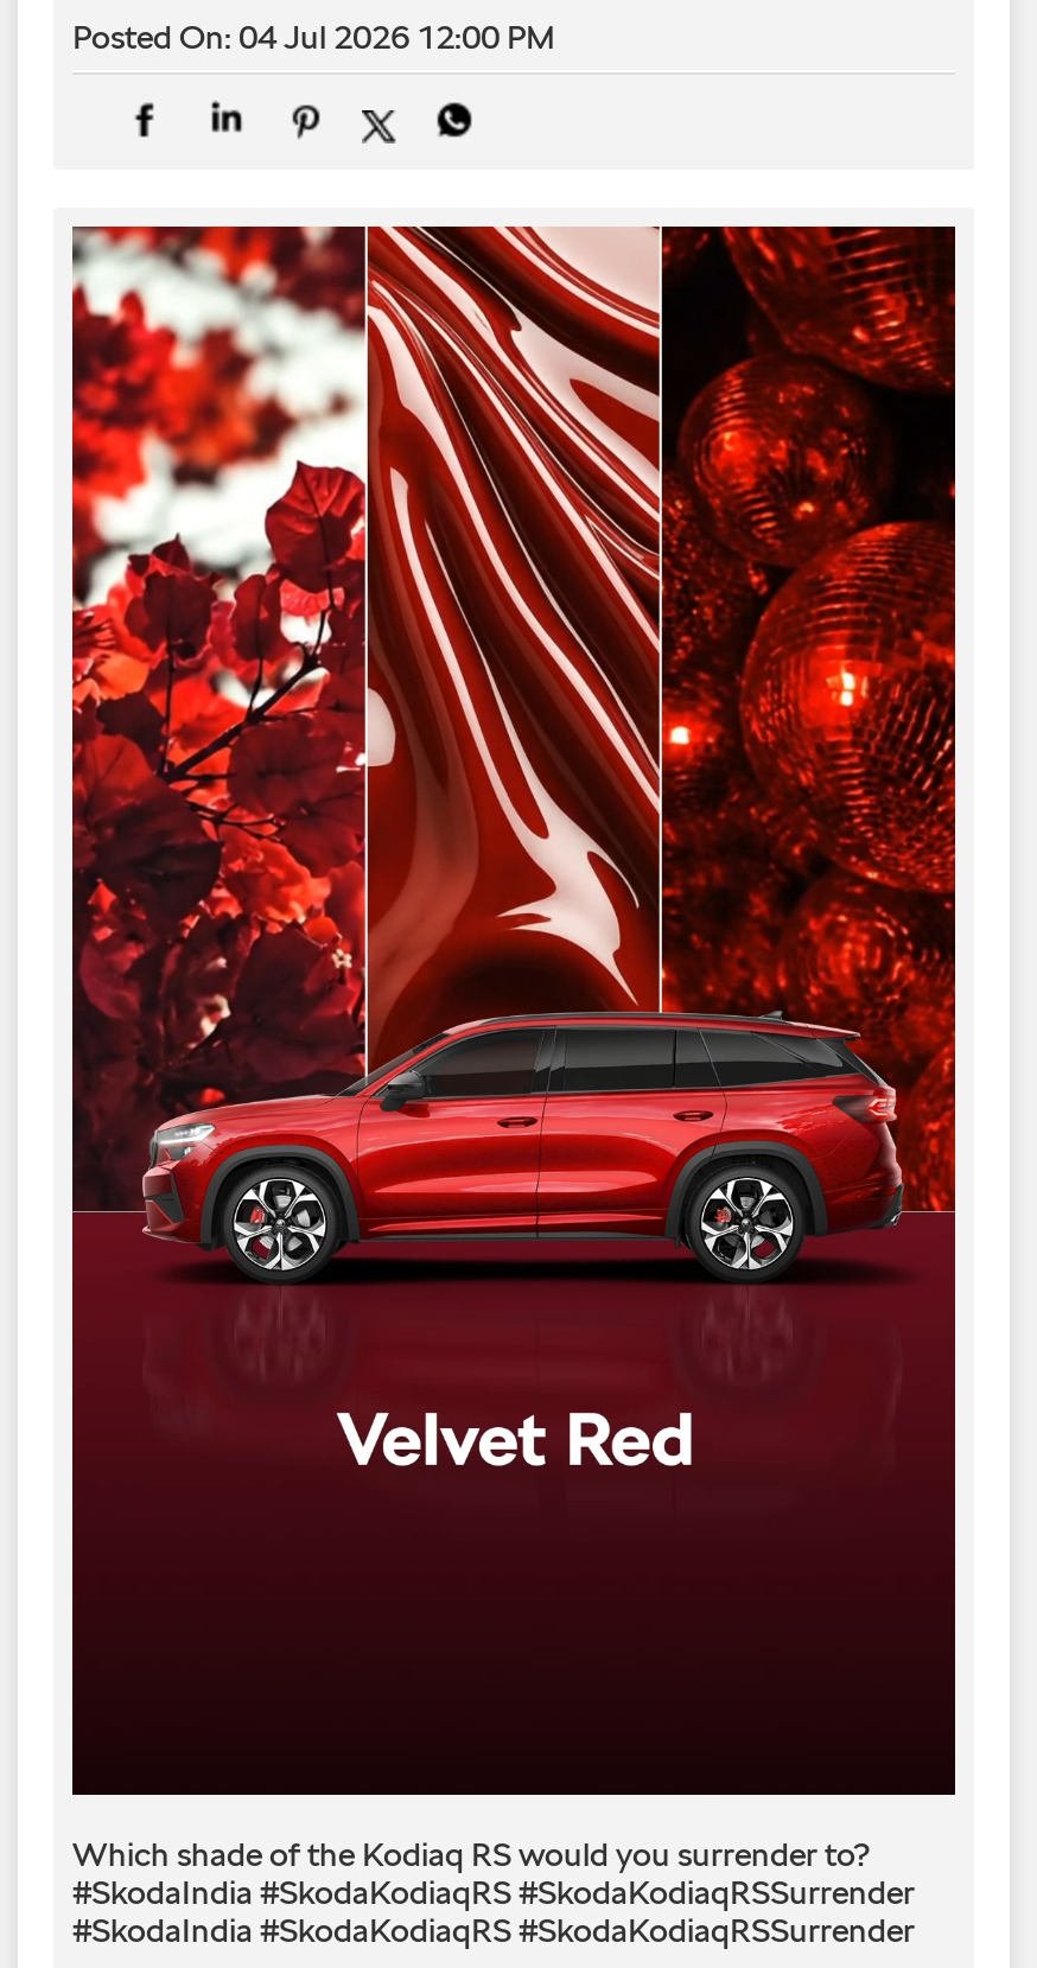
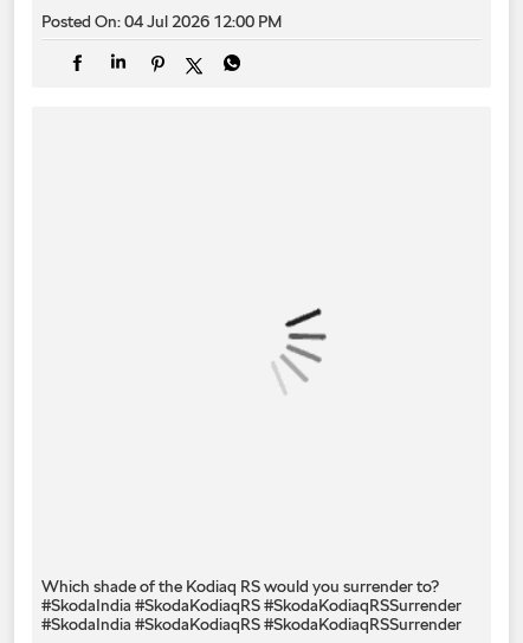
[70,223,958,1798] [image] -> none

